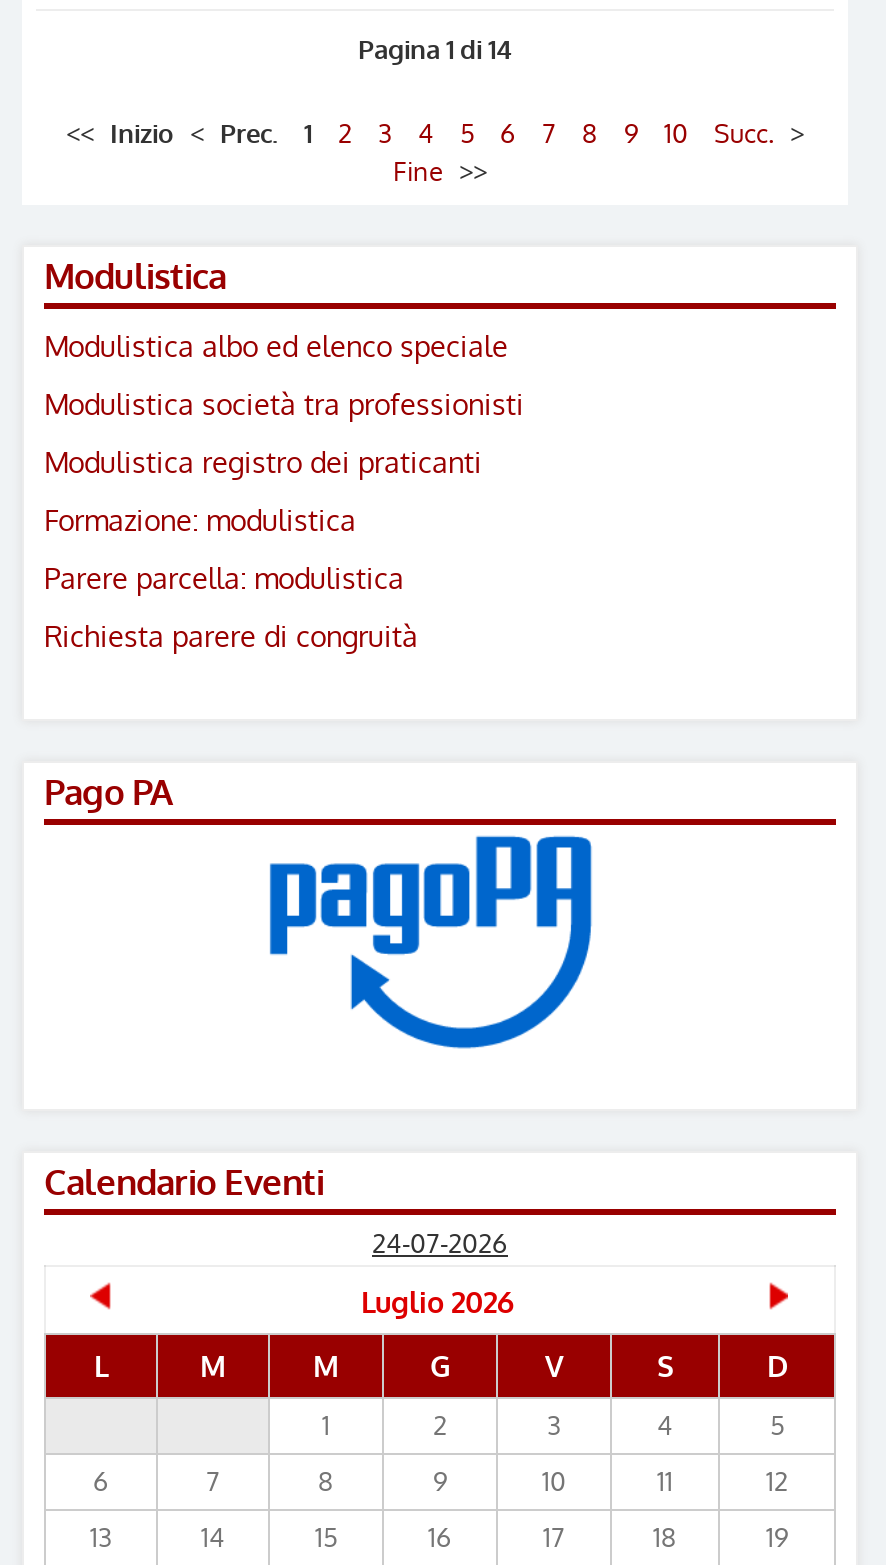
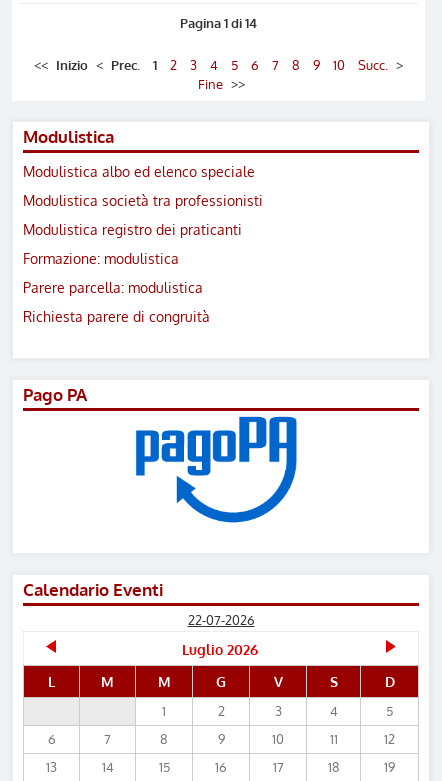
[372,1227,508,1259] 24-07-2026 -> [187,612,254,628] 22-07-2026

